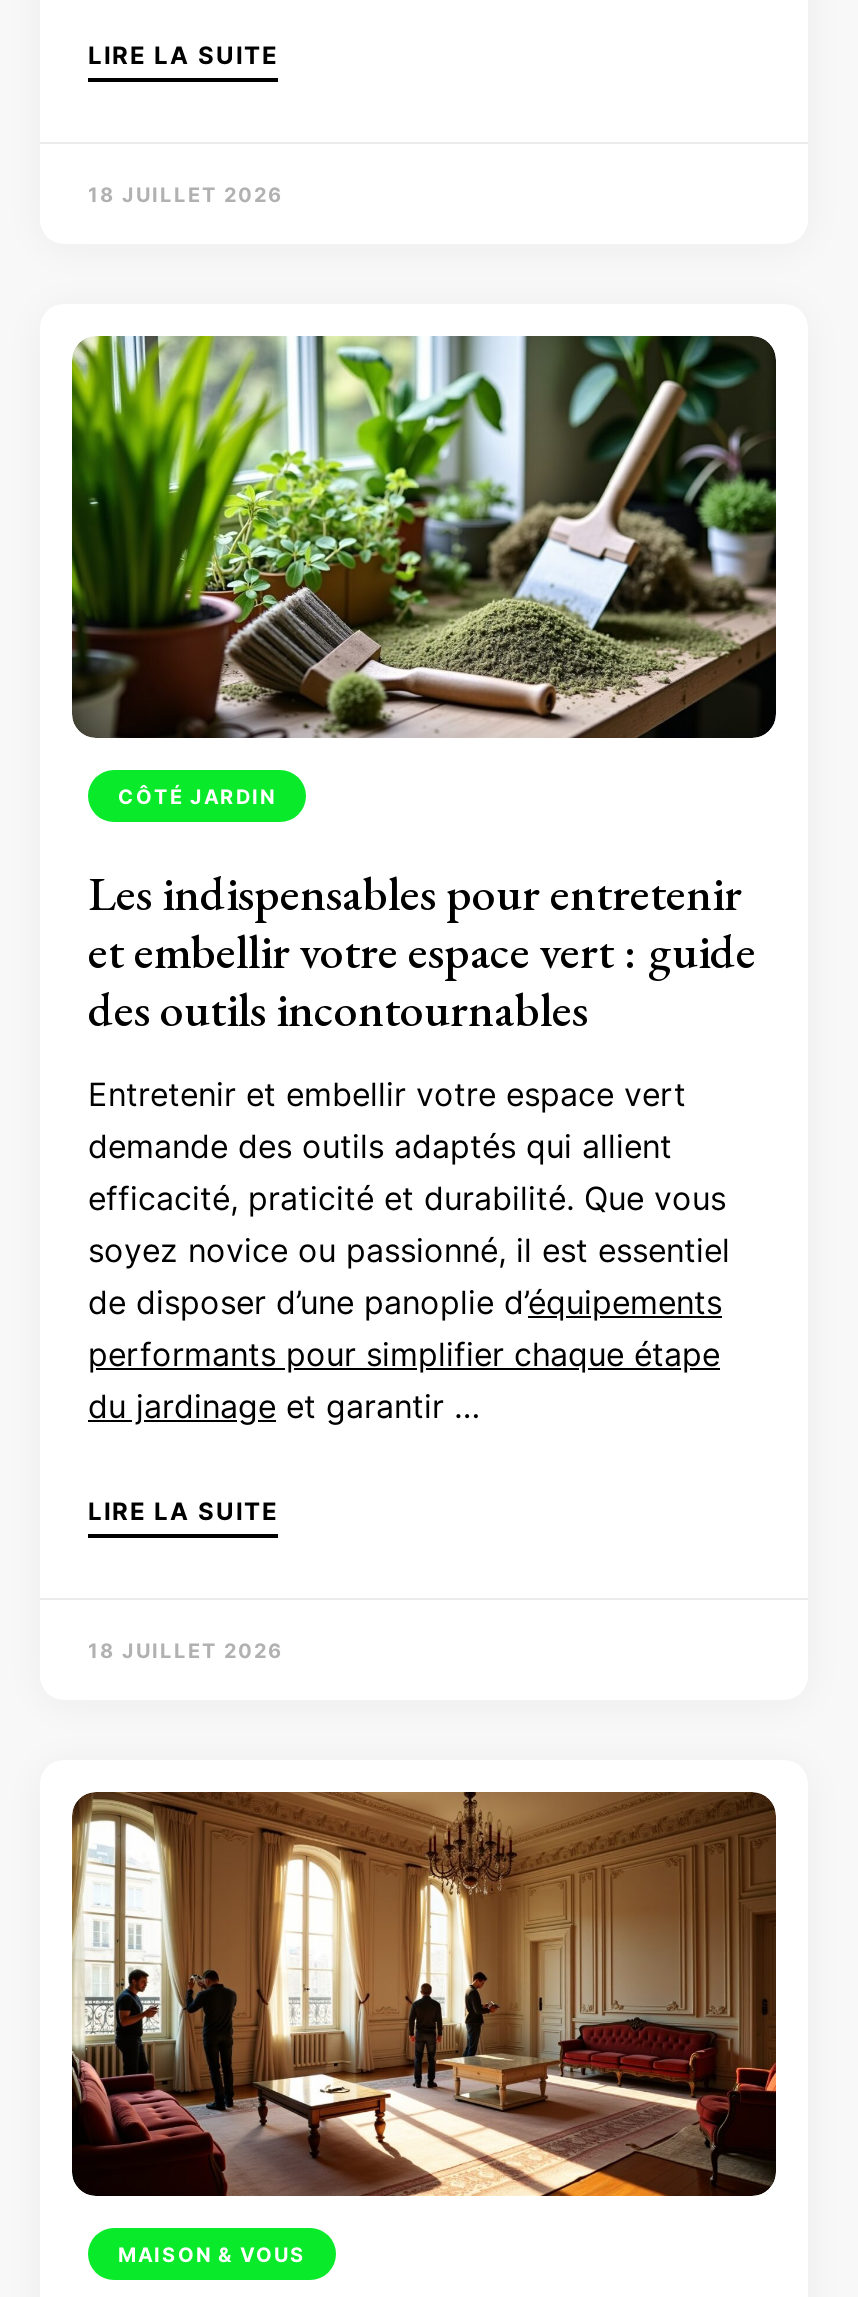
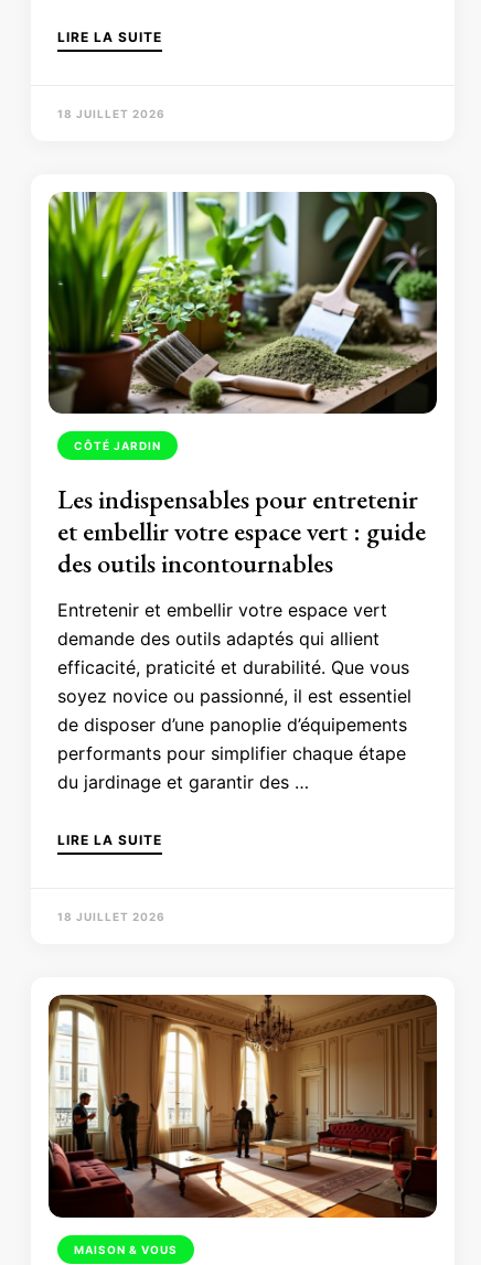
[88,1387,480,1427] du jardinage et garantir … -> [57,771,309,793] du jardinage et garantir des …

